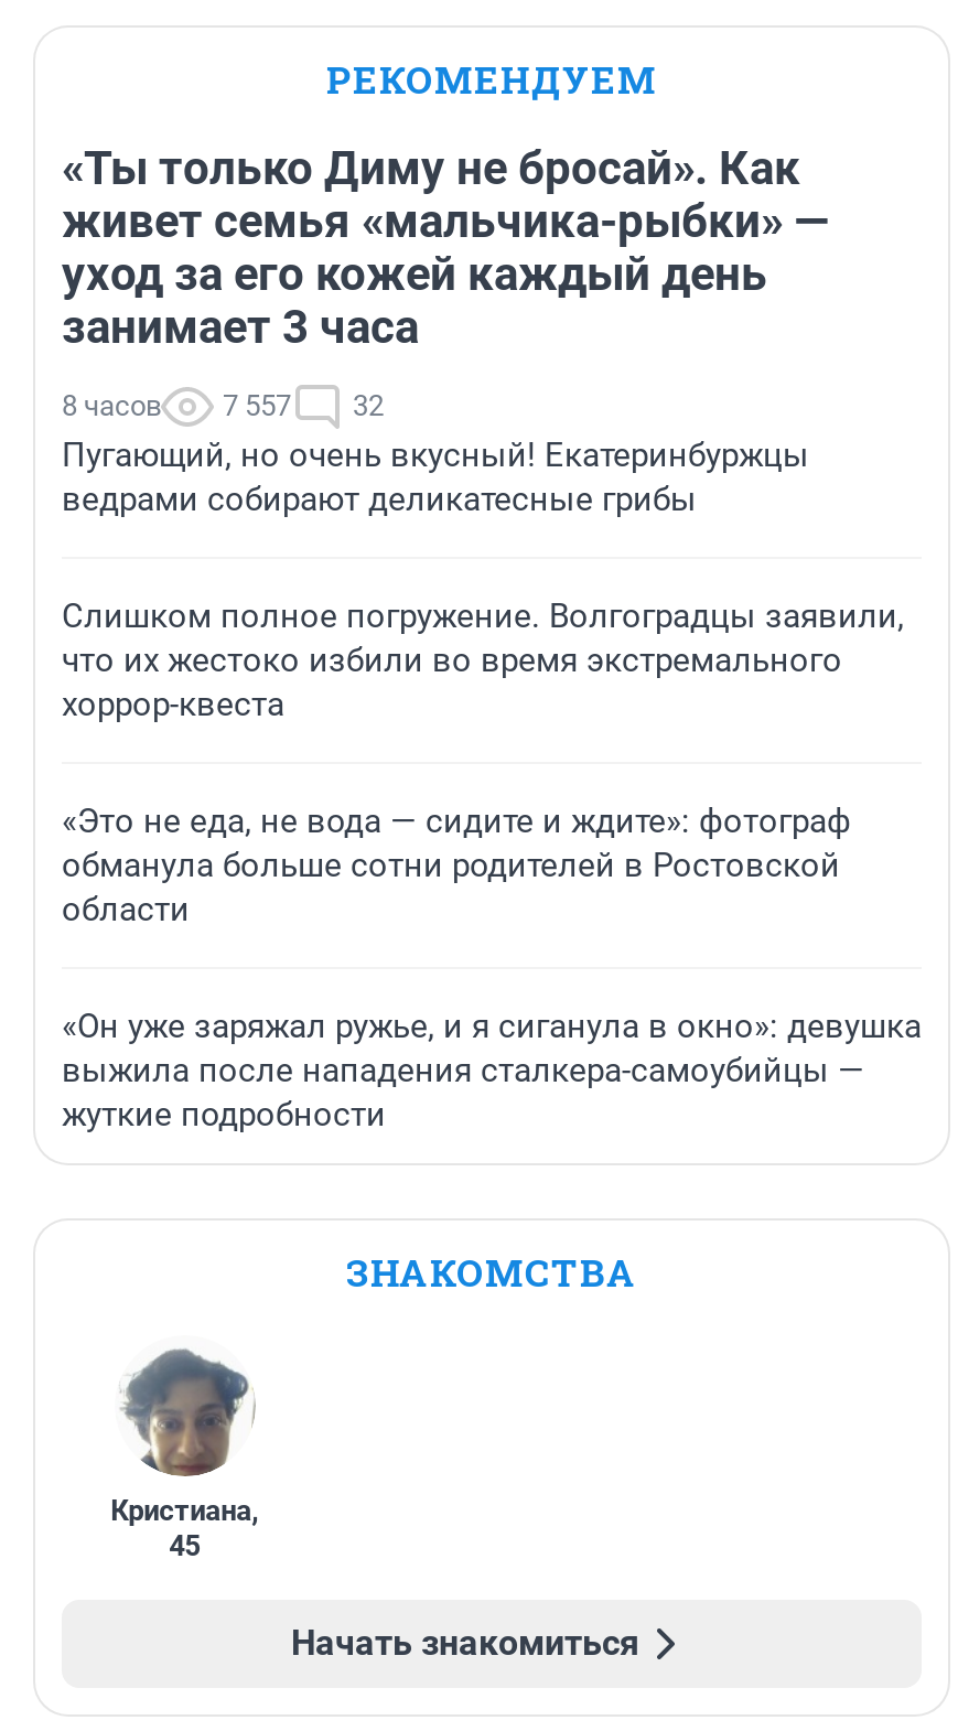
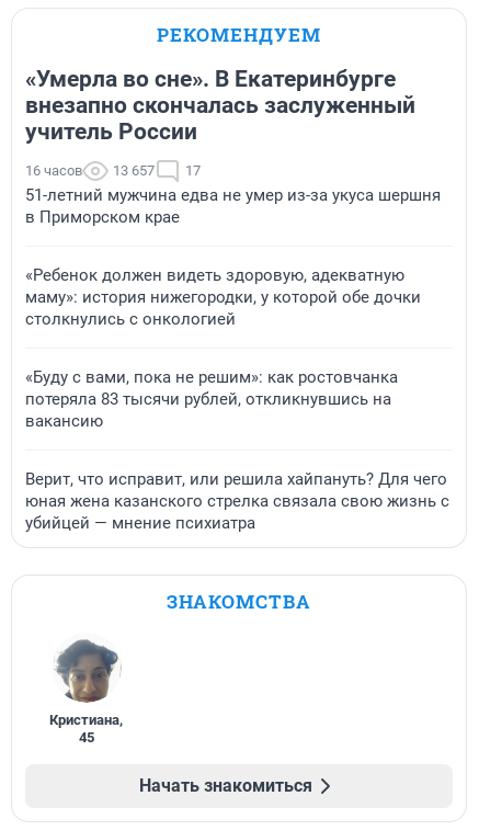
[62,143,829,355] «Ты только Диму не бросай». Как | живет семья «мальчика-рыбки» — | уход за его кожей каждый день | занимает 3 часа -> [25,66,415,145] «Умерла во сне». В Екатеринбурге | внезапно скончалась заслуженный | учитель России
[62,390,809,520] 8 часов | 7 557 | 32 | Пугающий, но очень вкусный! Екатеринбуржцы | ведрами собирают деликатесные грибы -> [25,163,441,227] 16 часов | 13 657 | 17 | 51-летний мужчина едва не умер из-за укуса шершня | в Приморском крае
[62,597,904,725] Слишком полное погружение. Волгоградцы заявили, | что их жестоко избили во время экстремального | хоррор-квеста -> [25,266,421,329] «Ребенок должен видеть здоровую, адекватную | маму»: история нижегородки, у которой обе дочки | столкнулись с онкологией
[62,802,851,930] «Это не еда, не вода — сидите и ждите»: фотограф | обманула больше сотни родителей в Ростовской | области -> [25,368,398,431] «Буду с вами, пока не решим»: как ростовчанка | потеряла 83 тысячи рублей, откликнувшись на | вакансию
[62,1007,922,1135] «Он уже заряжал ружье, и я сиганула в окно»: девушка | выжила после нападения сталкера-самоубийцы — | жуткие подробности -> [25,470,449,533] Верит, что исправит, или решила хайпануть? Для чего | юная жена казанского стрелка связала свою жизнь с | убийцей — мнение психиатра

